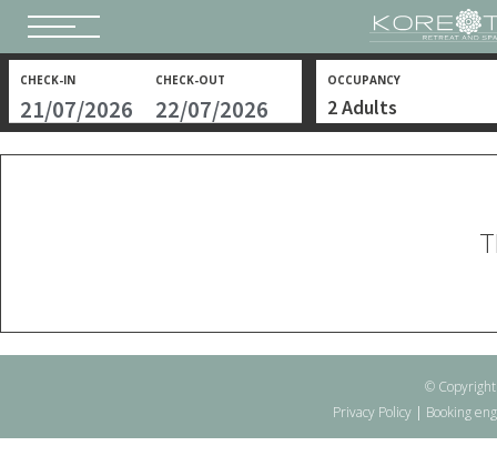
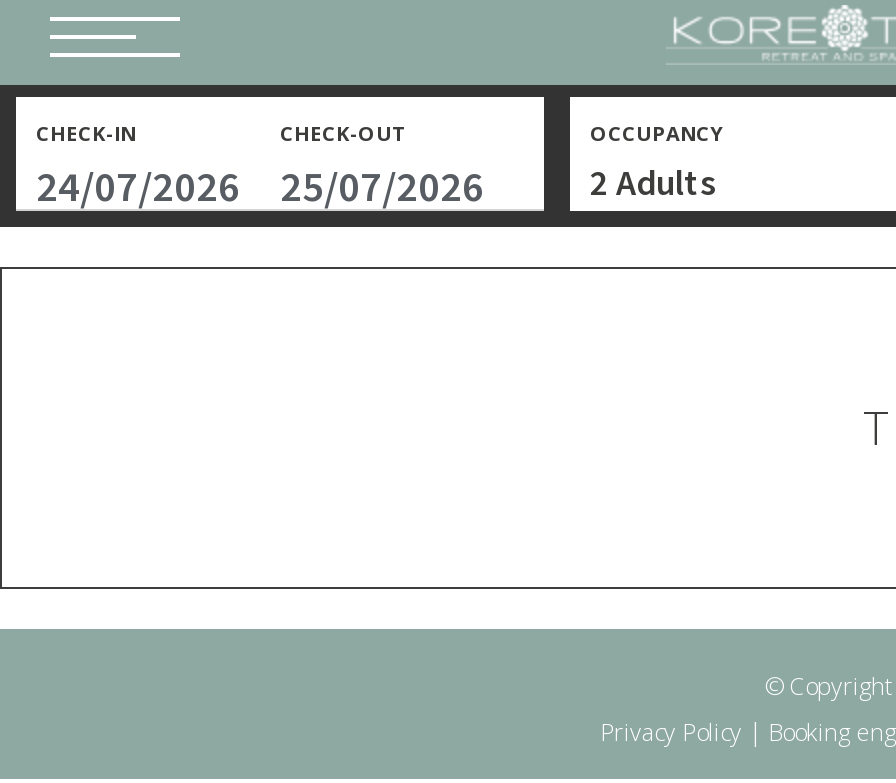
[20,94,133,124] 21/07/2026 -> [36,159,240,213] 24/07/2026
[155,94,268,124] 22/07/2026 -> [280,159,484,213] 25/07/2026

